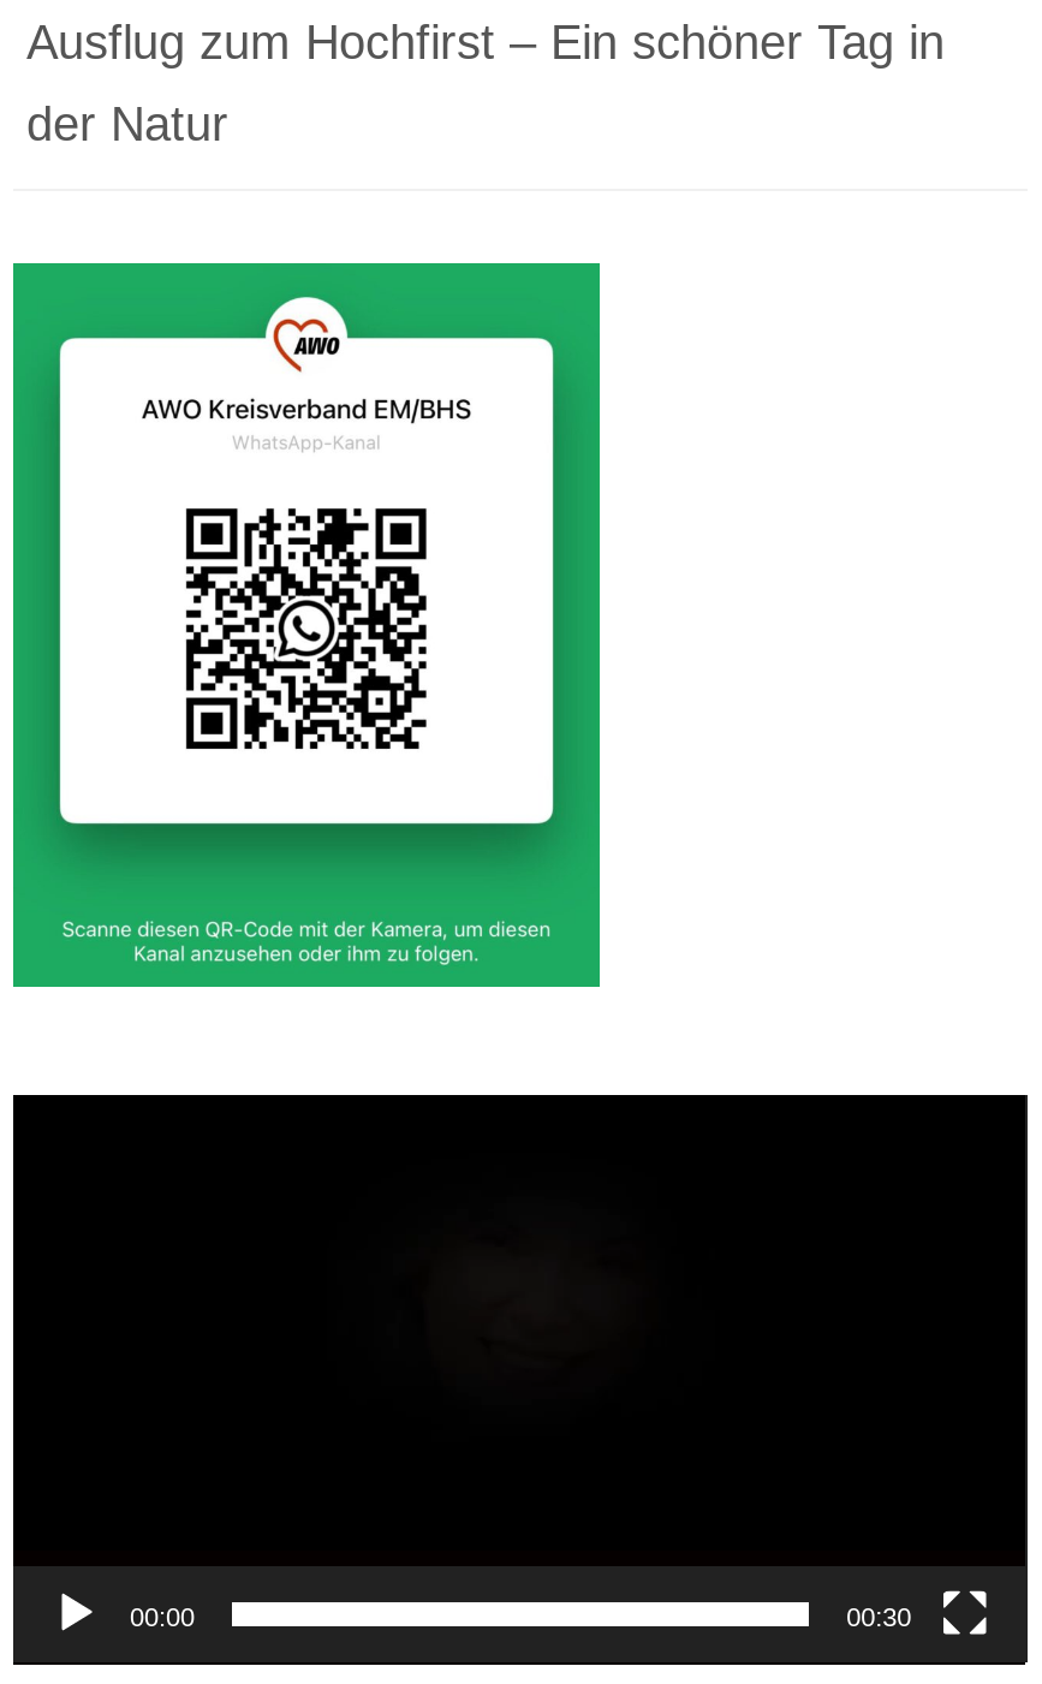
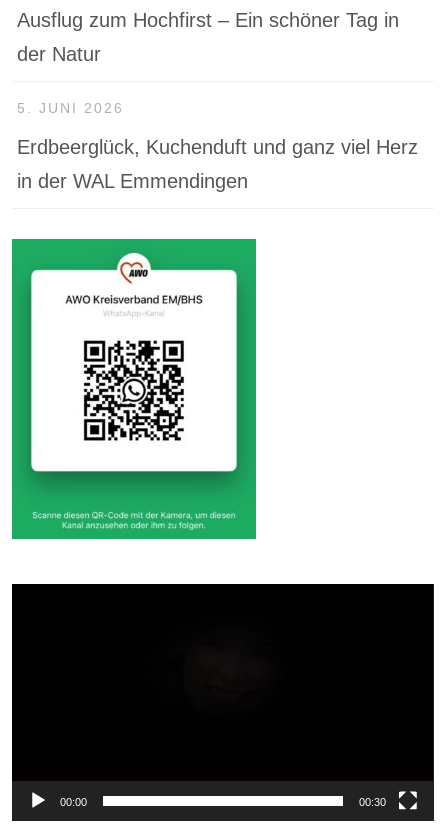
none -> [17,100,418,192] 5. JUNI 2026 | Erdbeerglück, Kuchenduft und ganz viel Herz | in der WAL Emmendingen

